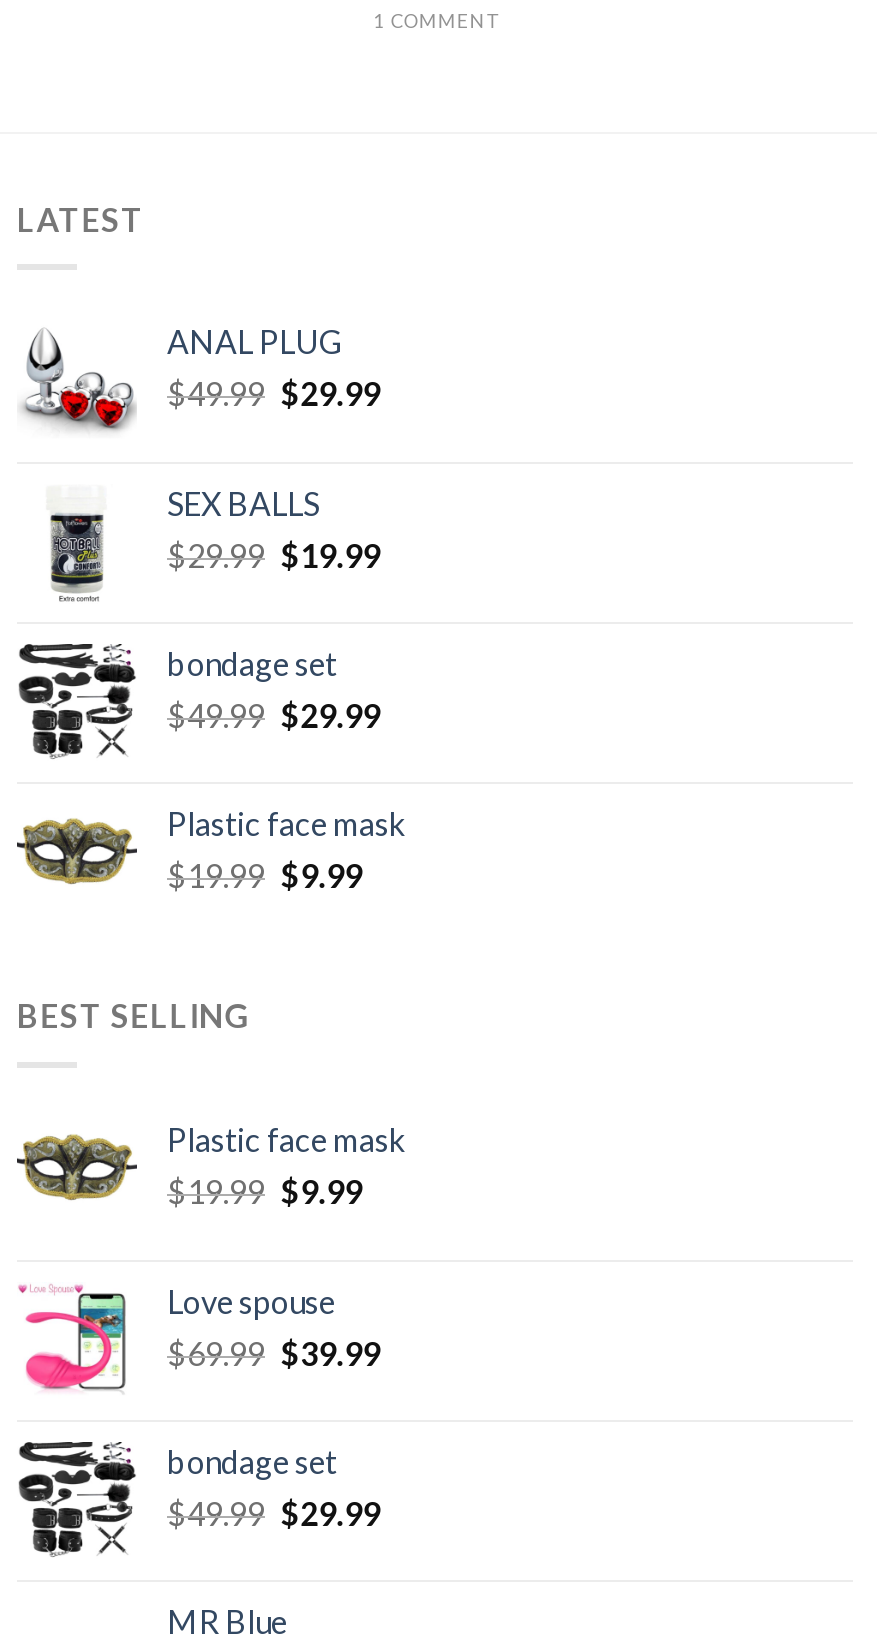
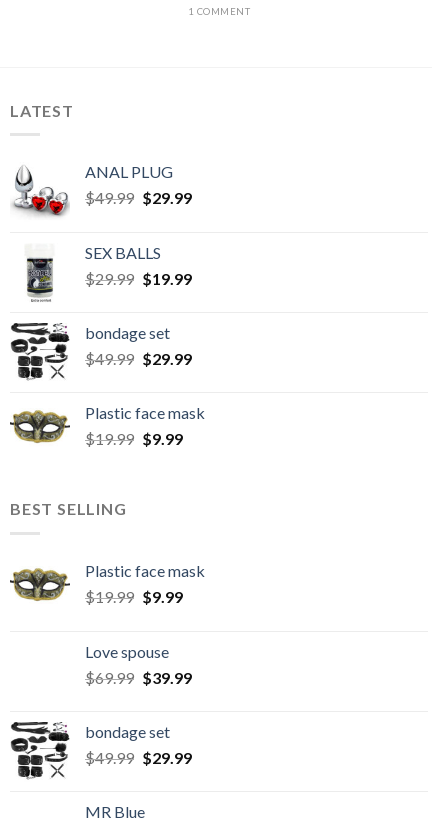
[17,1284,127,1392] [image] -> none

